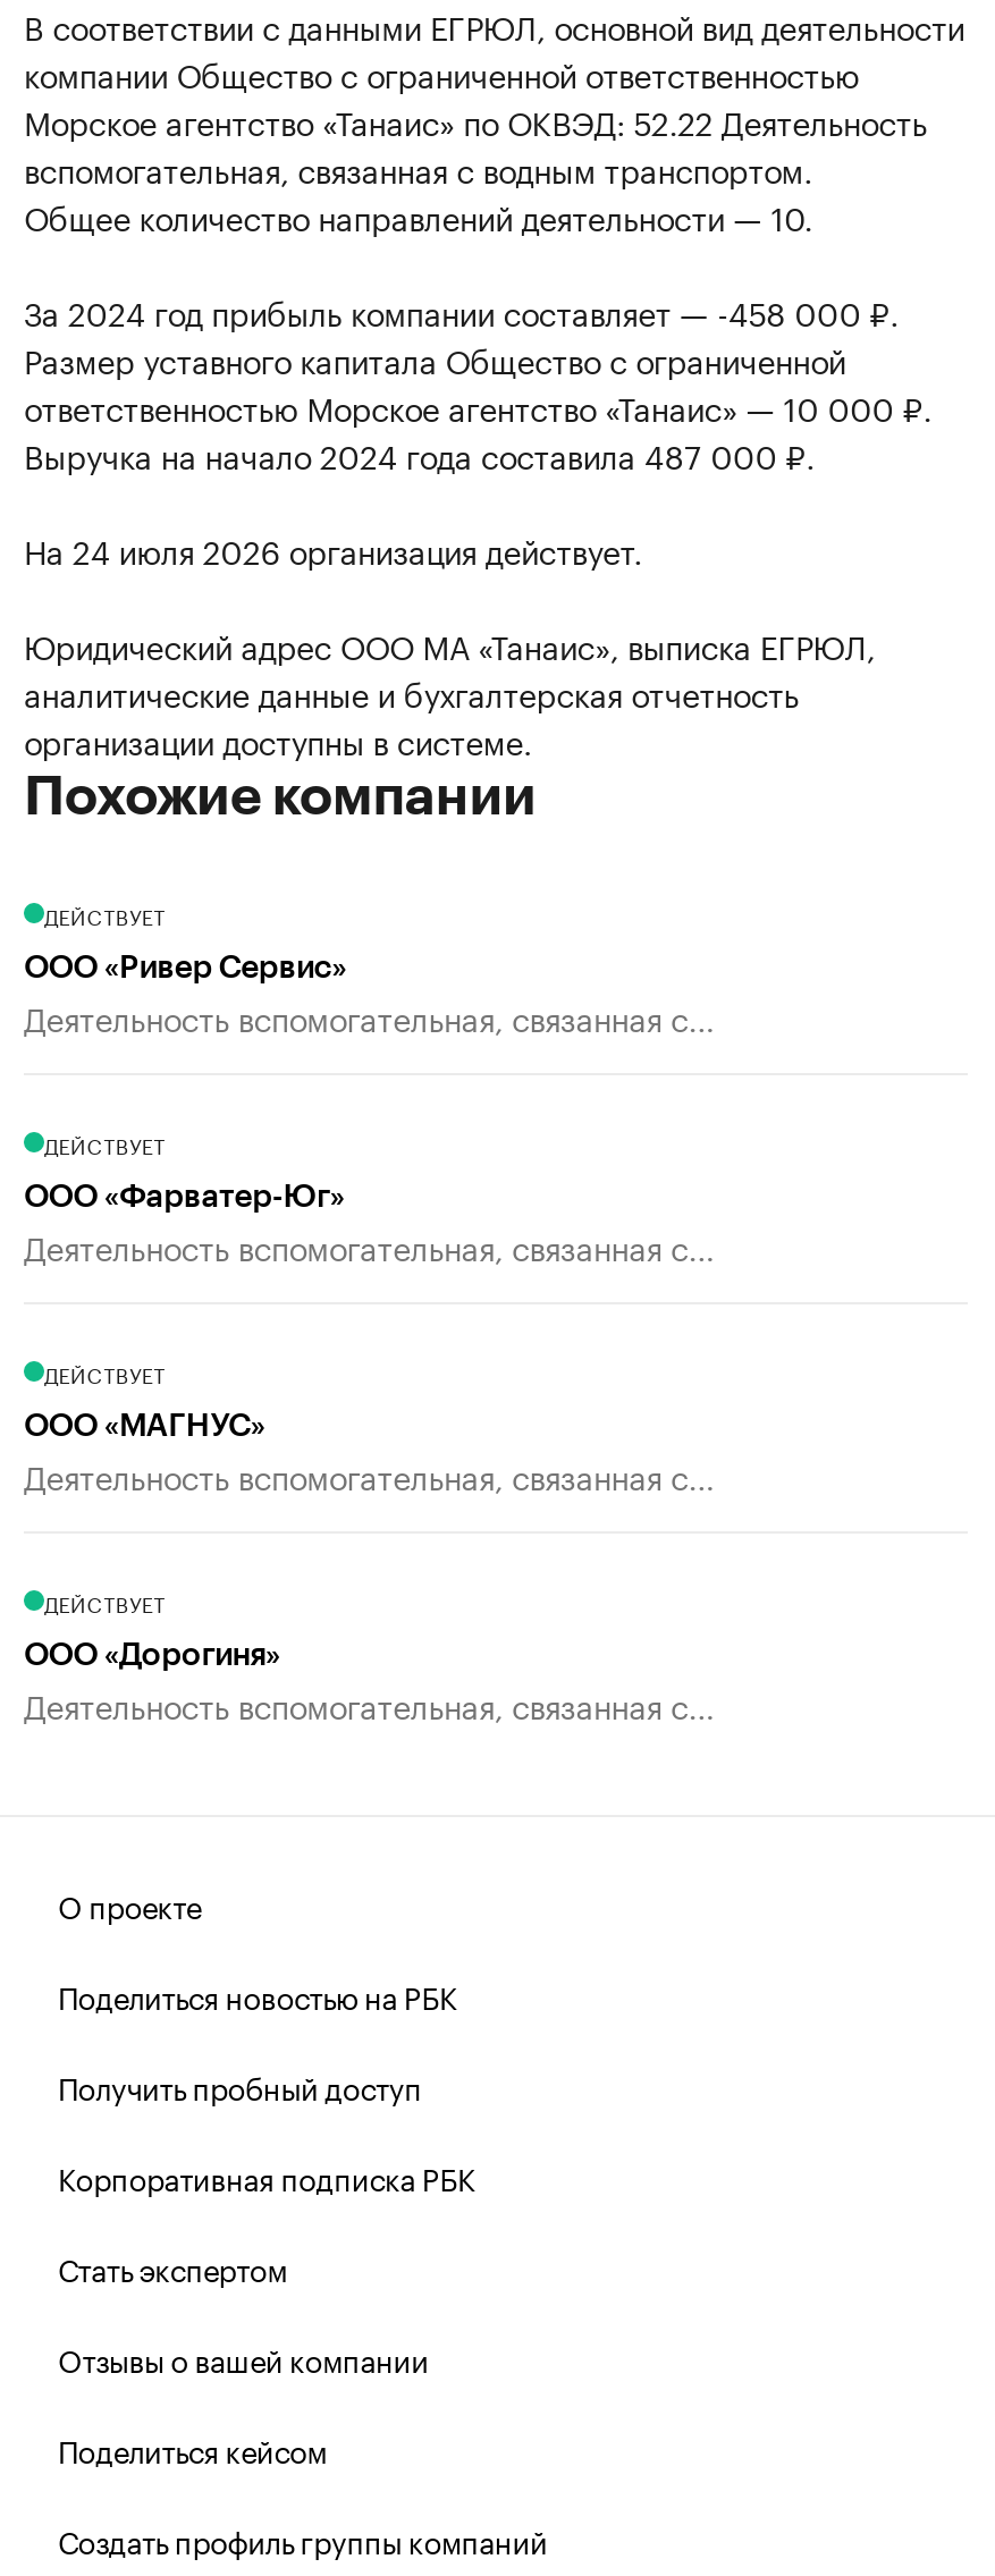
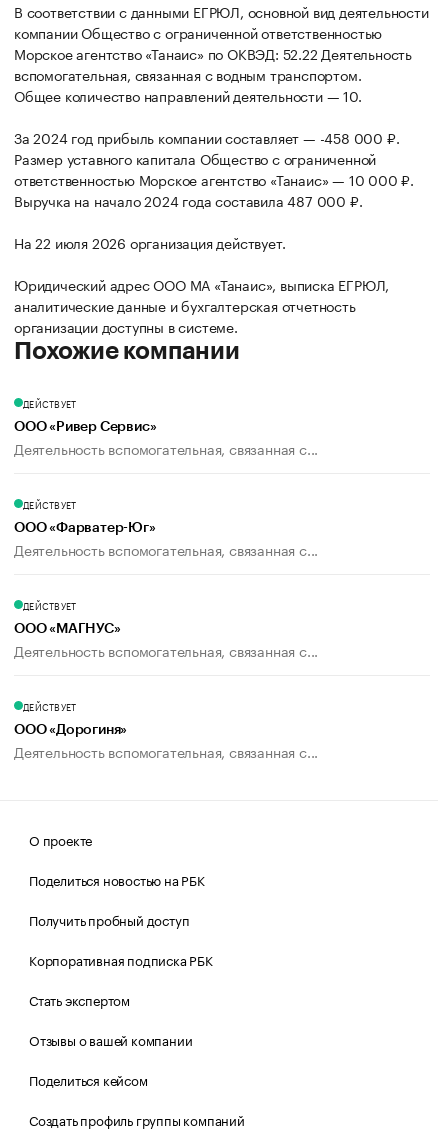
[24,525,642,575] На 24 июля 2026 организация действует. -> [14,231,285,253] На 22 июля 2026 организация действует.

